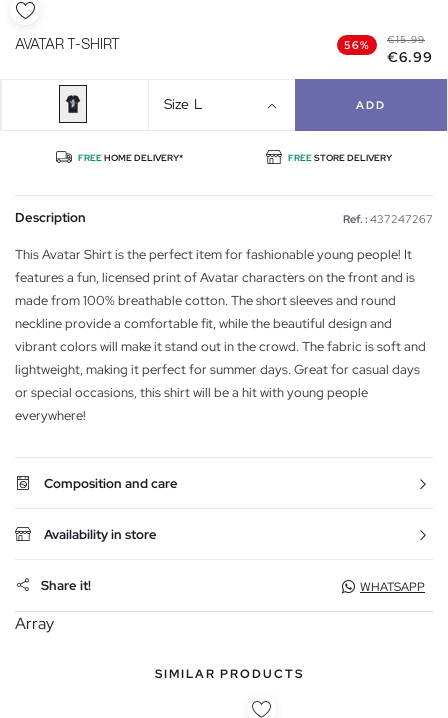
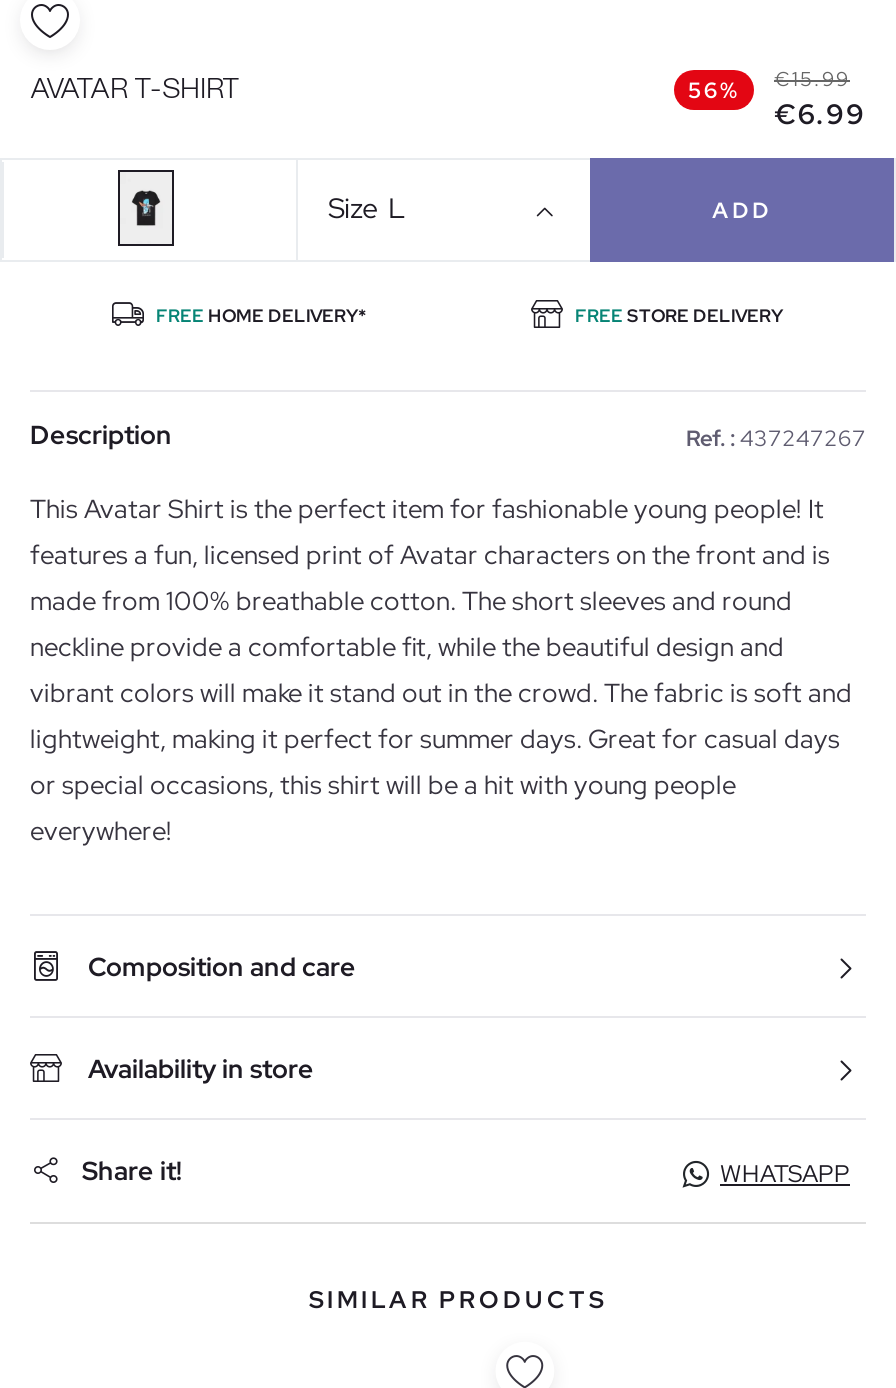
[15,613,54,634] Array -> none

